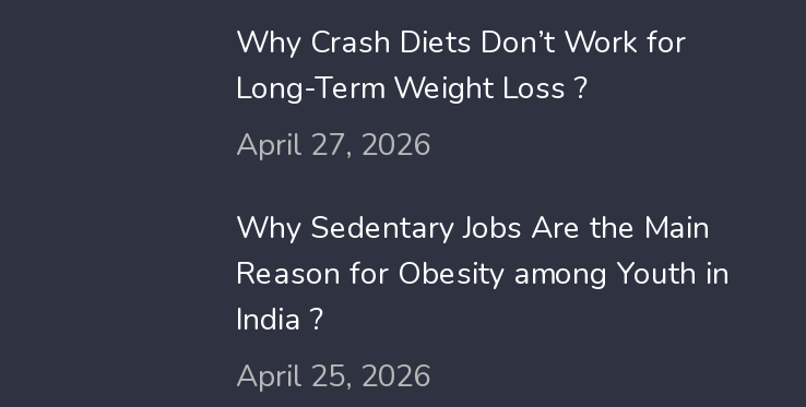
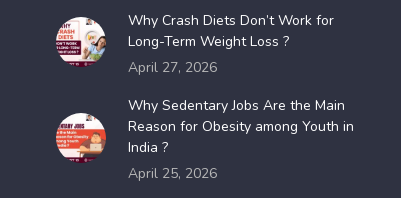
none -> [55,16,107,67] [image]
none -> [55,112,107,163] [image]

